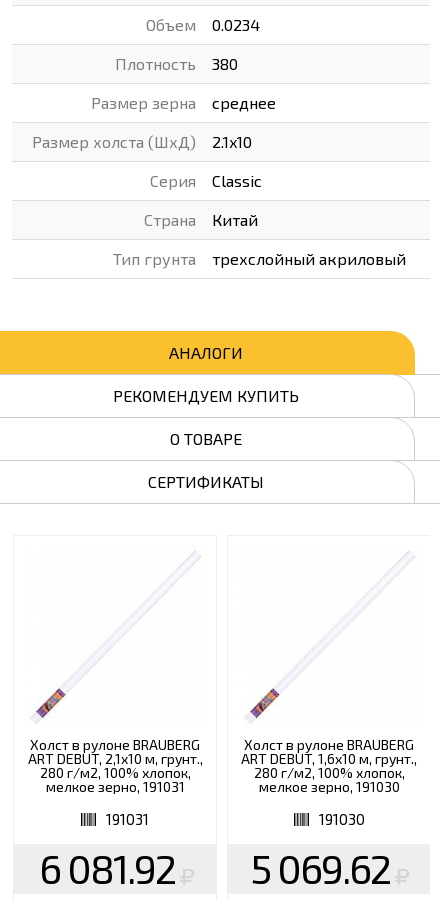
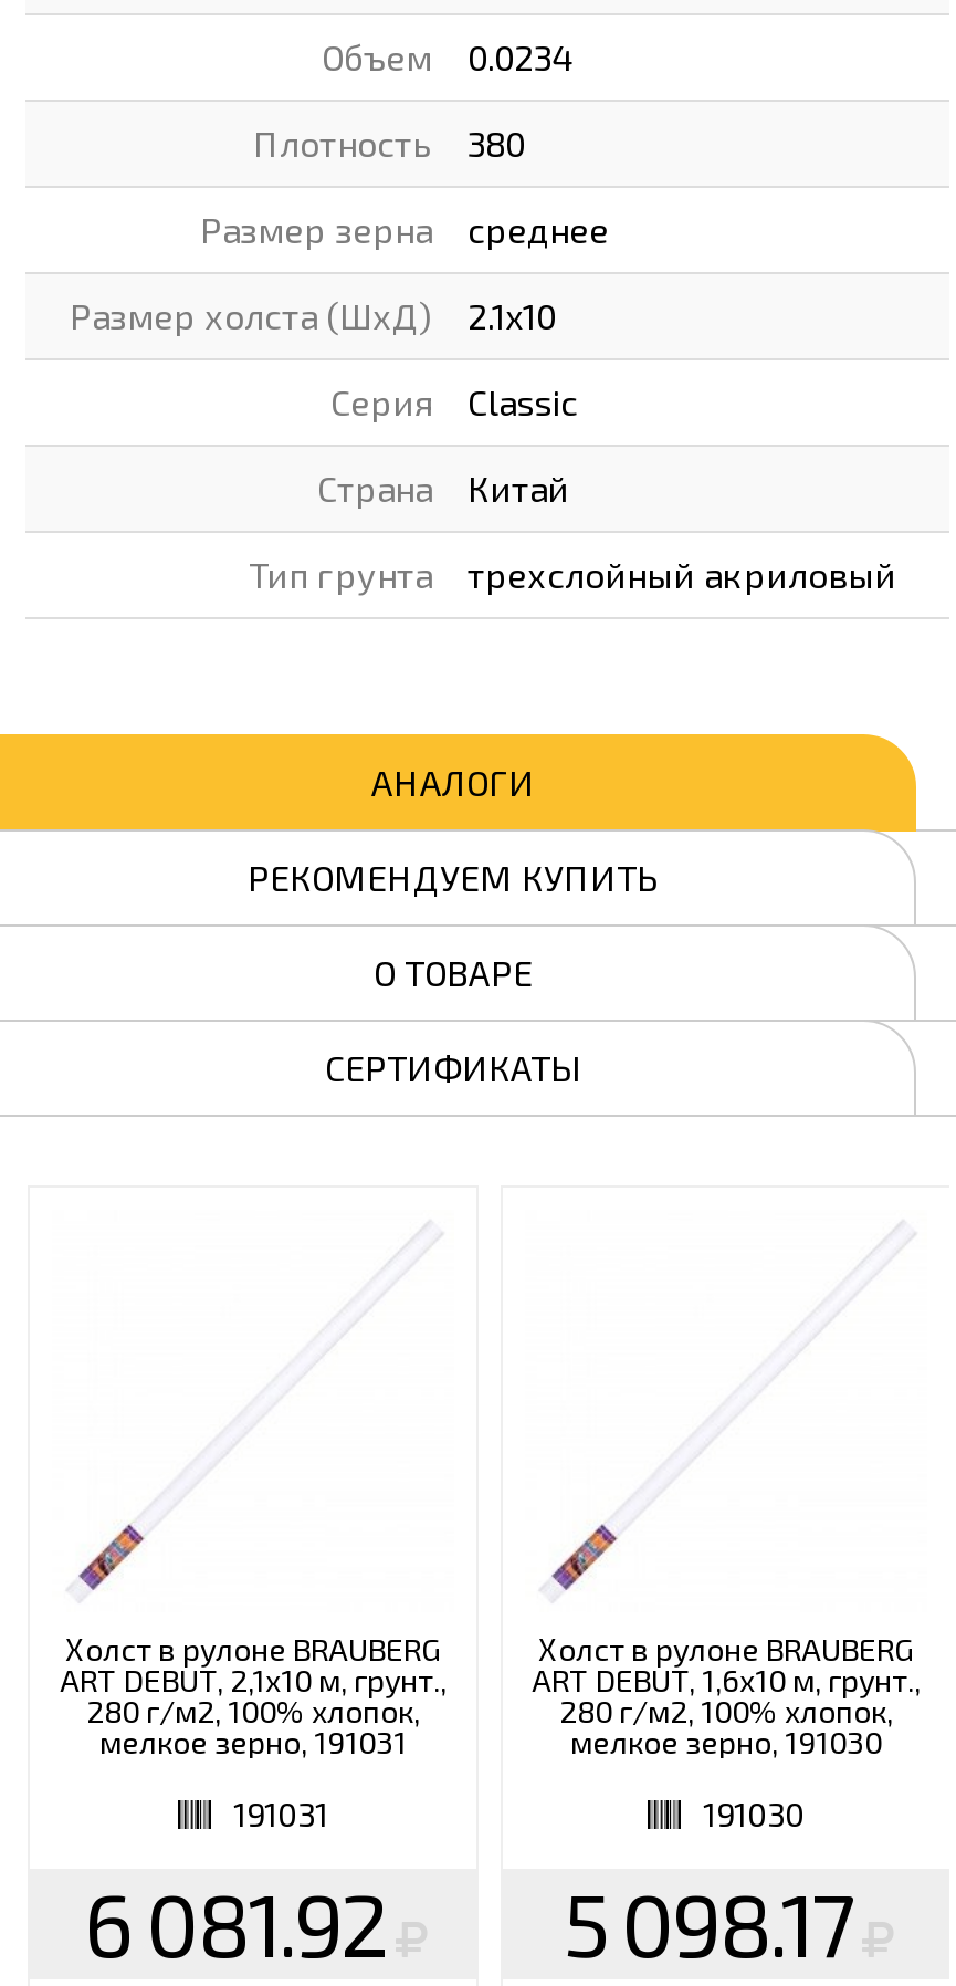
[38,844,390,892] 6 081.92 5 069.62 -> [84,1869,851,1975] 6 081.92 5 098.17

